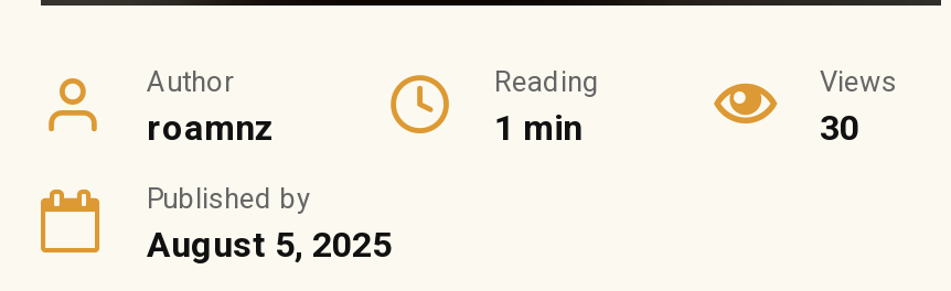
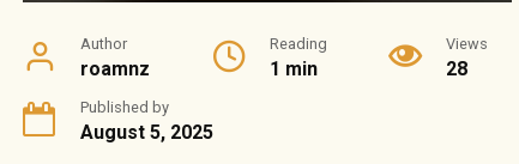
[820,106,859,148] 30 -> [446,57,467,80] 28

